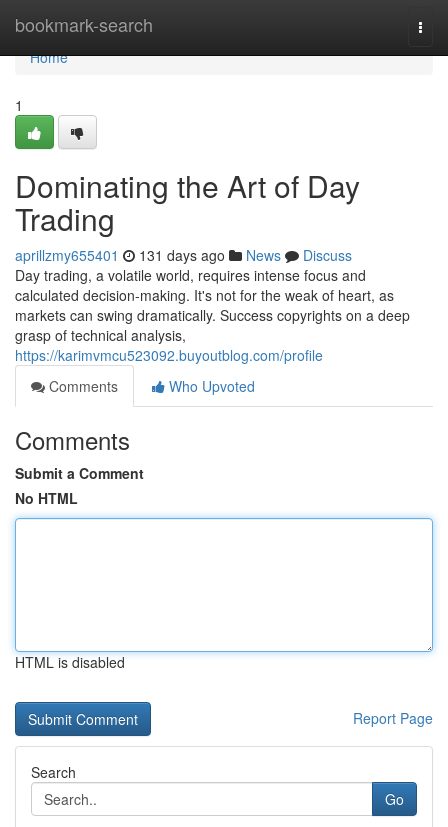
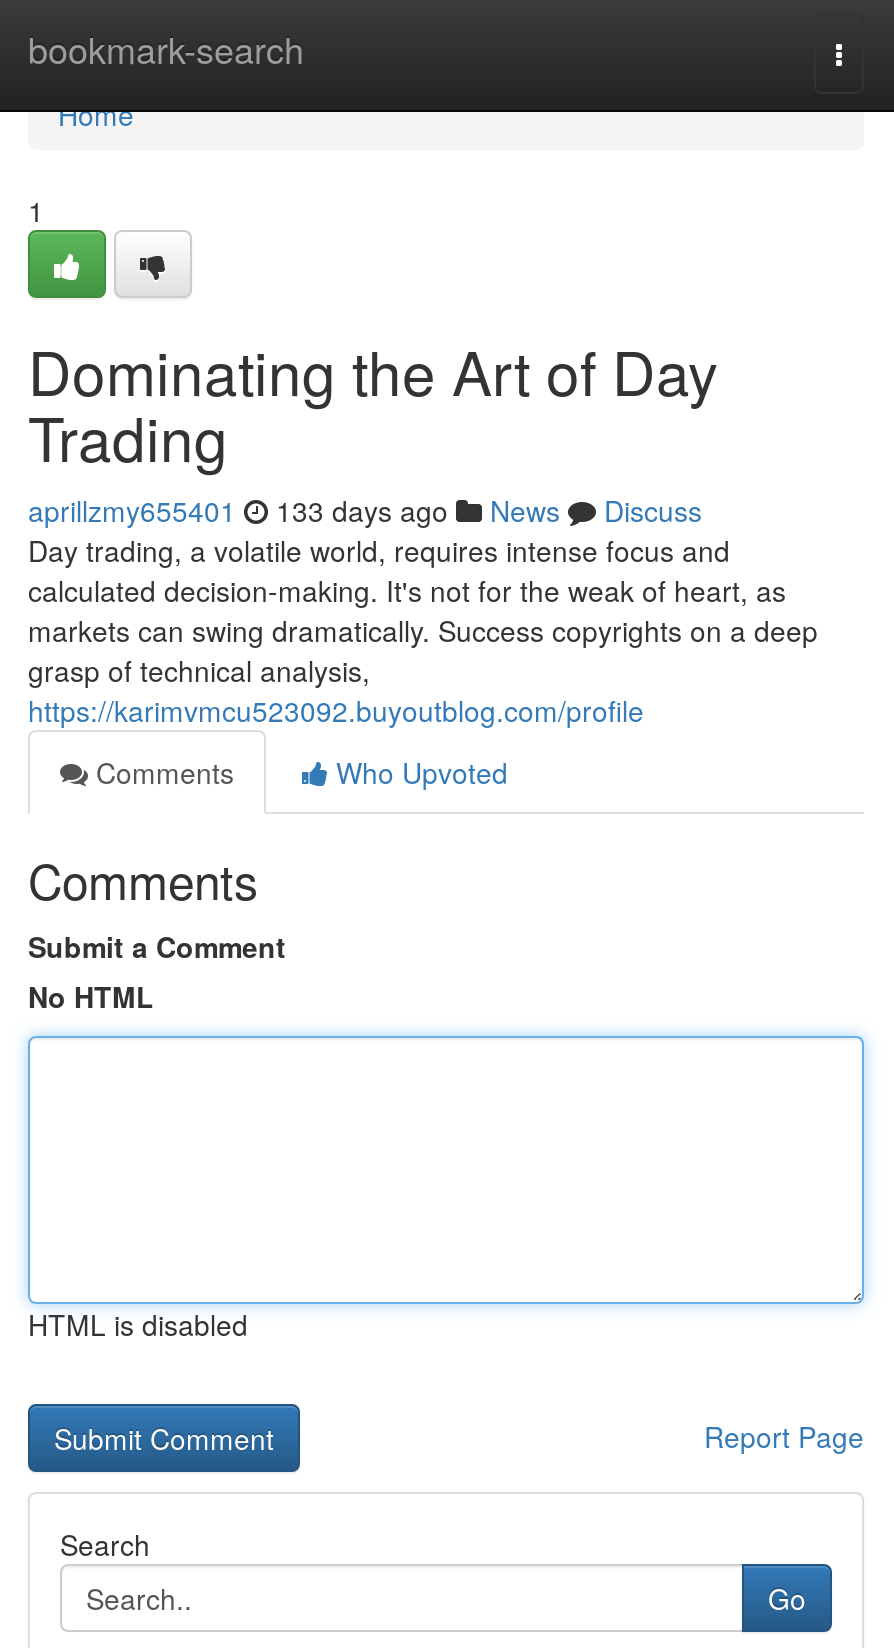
[15,245,352,265] aprillzmy655401 131 days ago News Discuss -> [28,490,702,530] aprillzmy655401 133 days ago News Discuss

